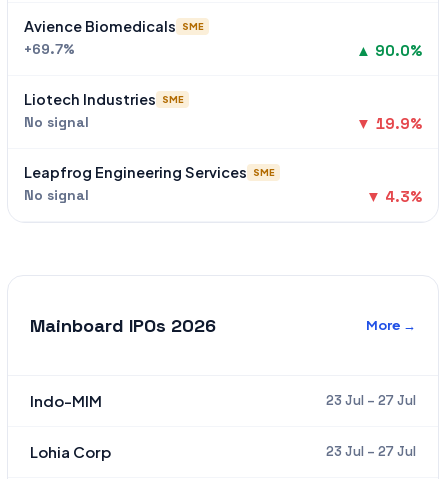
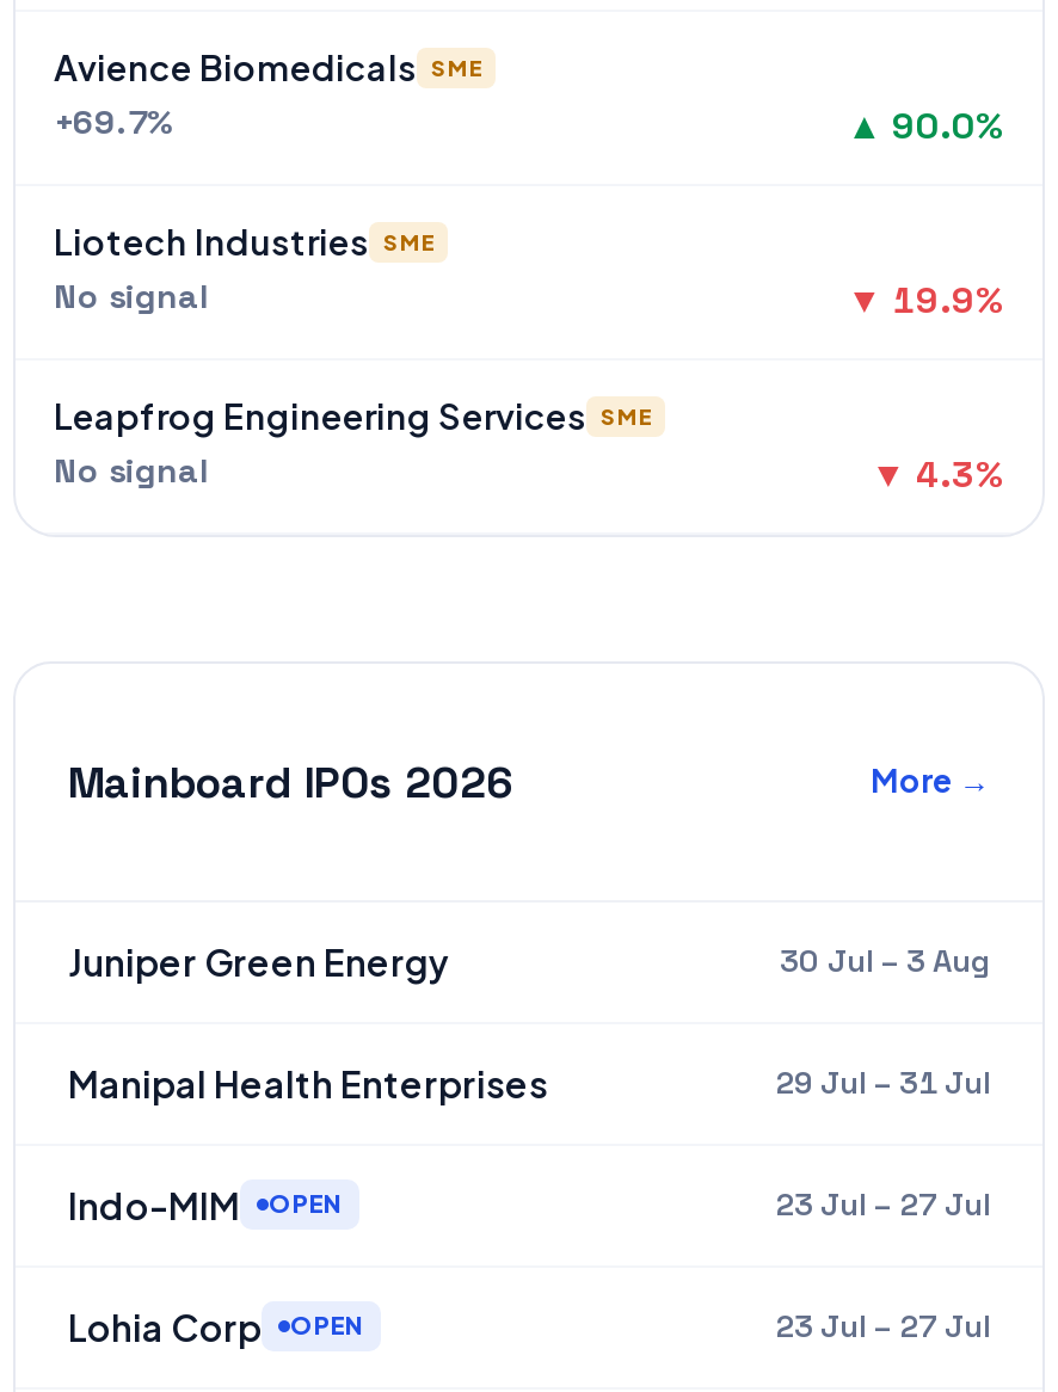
none -> [68,938,990,1105] Juniper Green Energy | 30 Jul – 3 Aug | Manipal Health Enterprises | 29 Jul – 31 Jul
none -> [269,1190,343,1219] OPEN
none -> [290,1312,364,1341] OPEN

